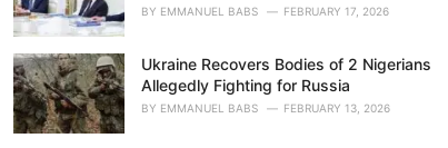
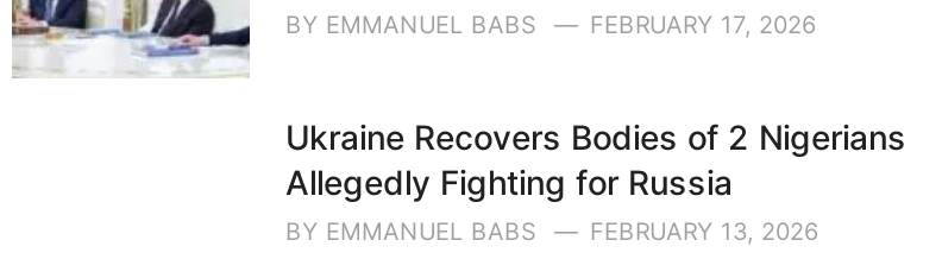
[12,52,126,135] [image] -> none

